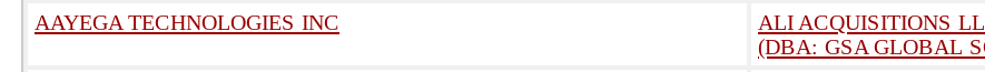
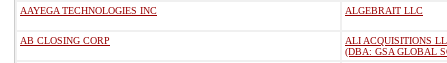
none -> [20,5,423,46] ALGEBRAIT LLC | AB CLOSING CORP

